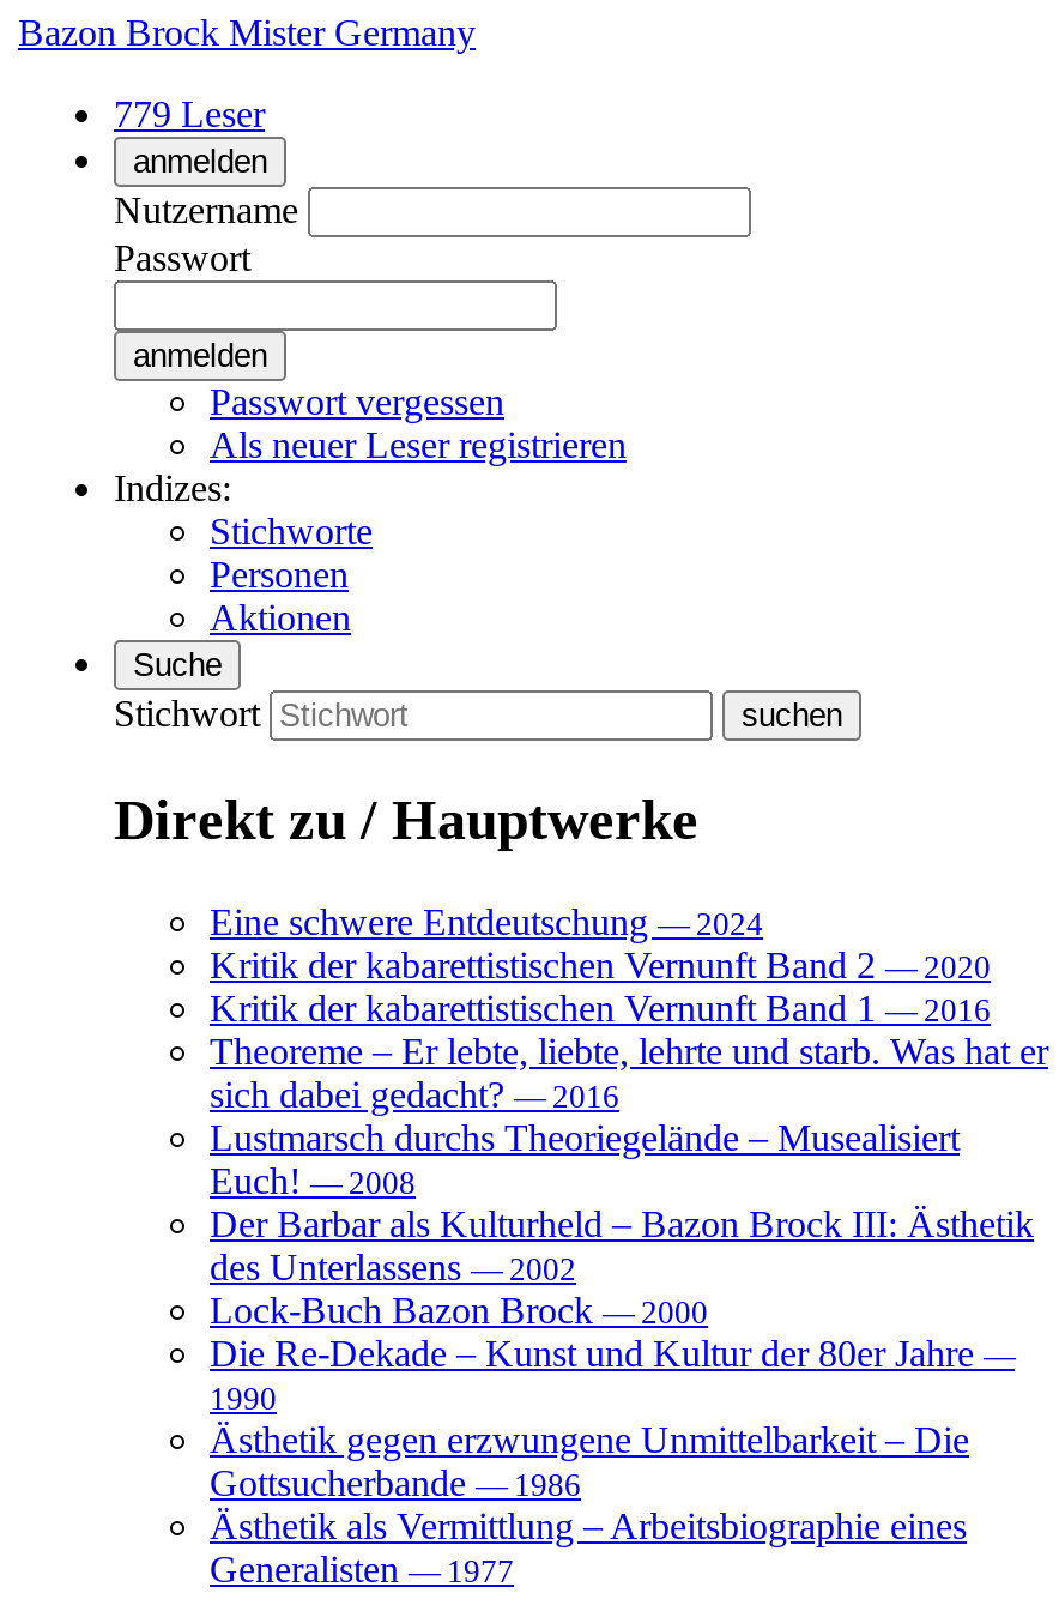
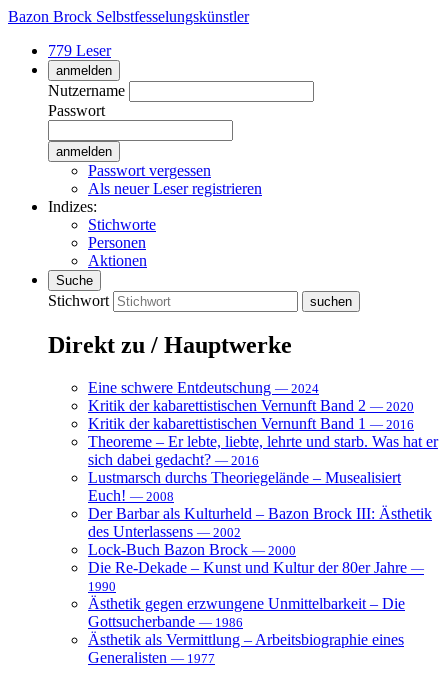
[18,12,476,53] Bazon Brock Mister Germany -> [8,8,249,25] Bazon Brock Selbstfesselungskünstler

